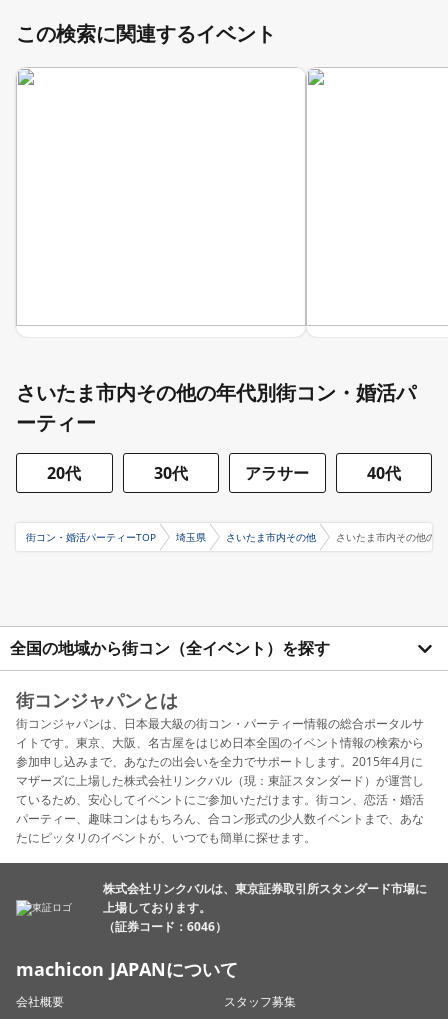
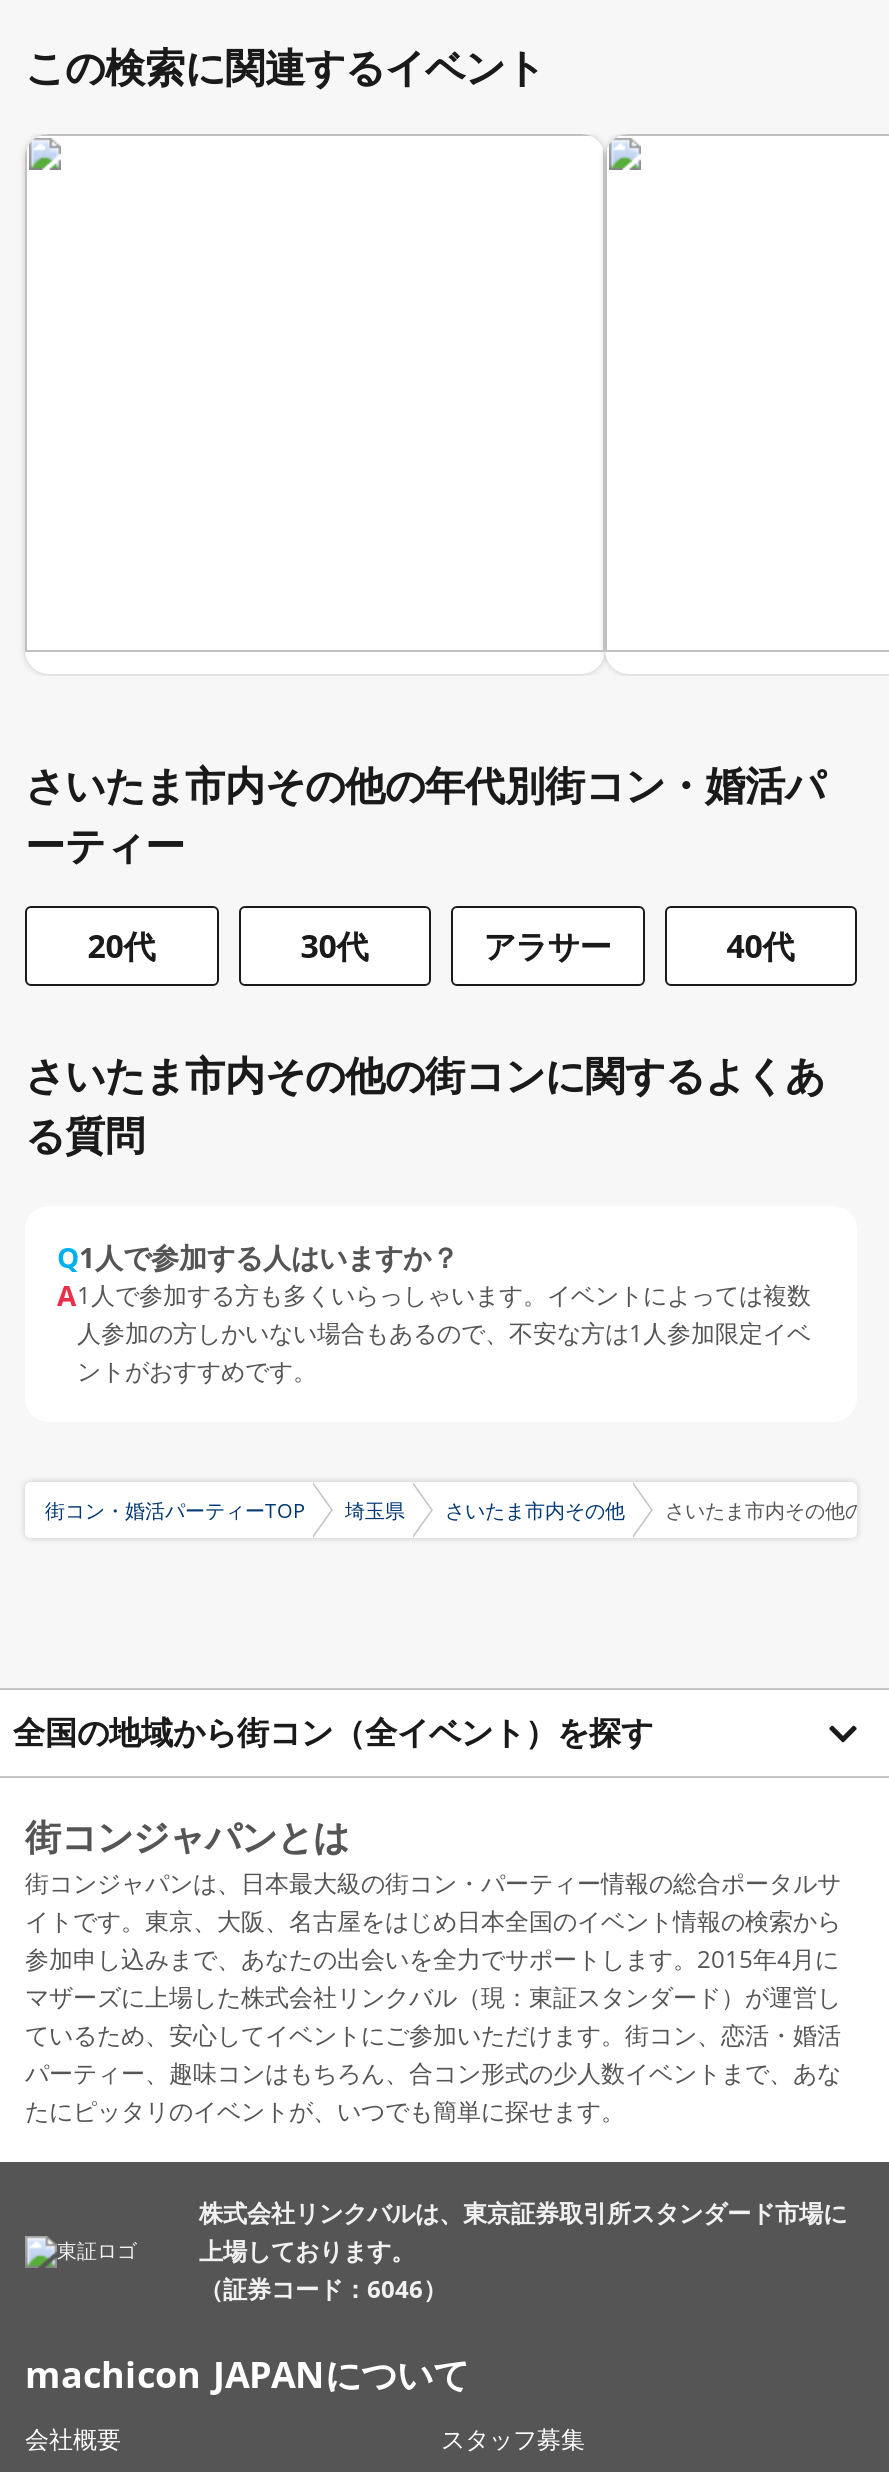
none -> [25,1048,825,1388] さいたま市内その他の街コンに関するよくあ | る質問 | Q1人で参加する人はいますか？ | A1人で参加する方も多くいらっしゃいます。イベントによっては複数 | 人参加の方しかいない場合もあるので、不安な方は1人参加限定イベ | ントがおすすめです。

